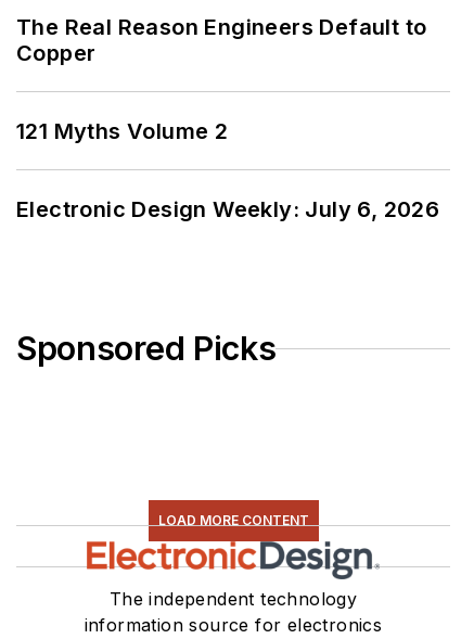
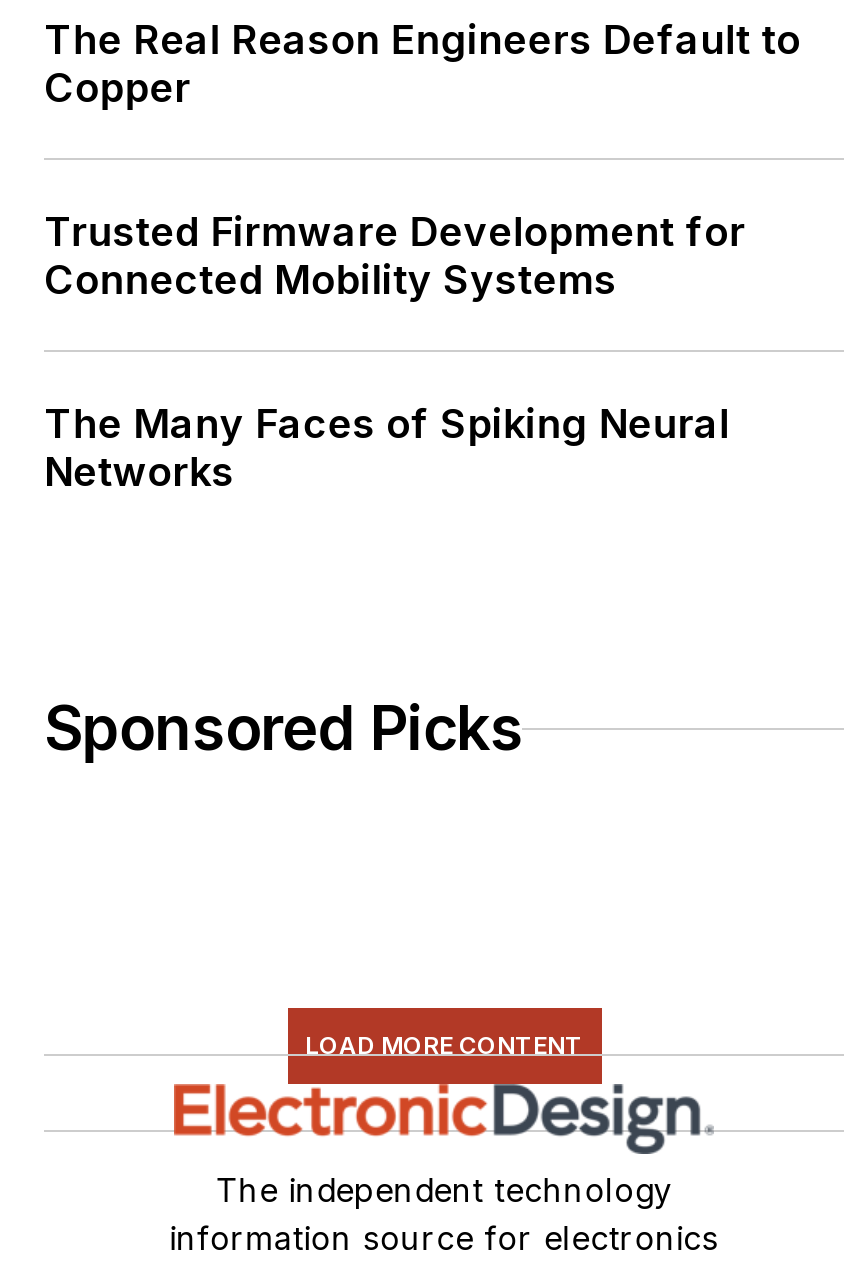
[16,118,228,144] 121 Myths Volume 2 -> [44,208,746,304] Trusted Firmware Development for | Connected Mobility Systems
[16,196,440,223] Electronic Design Weekly: July 6, 2026 -> [44,400,730,496] The Many Faces of Spiking Neural | Networks

